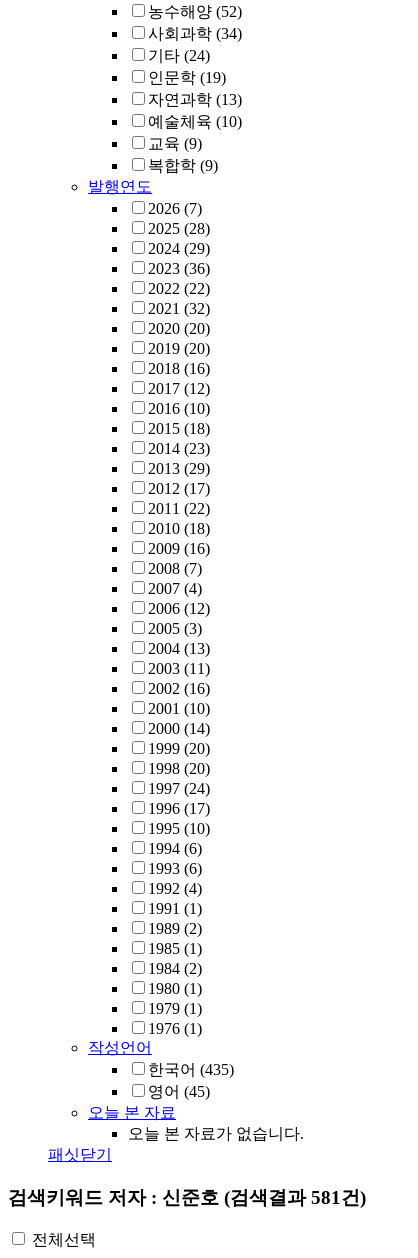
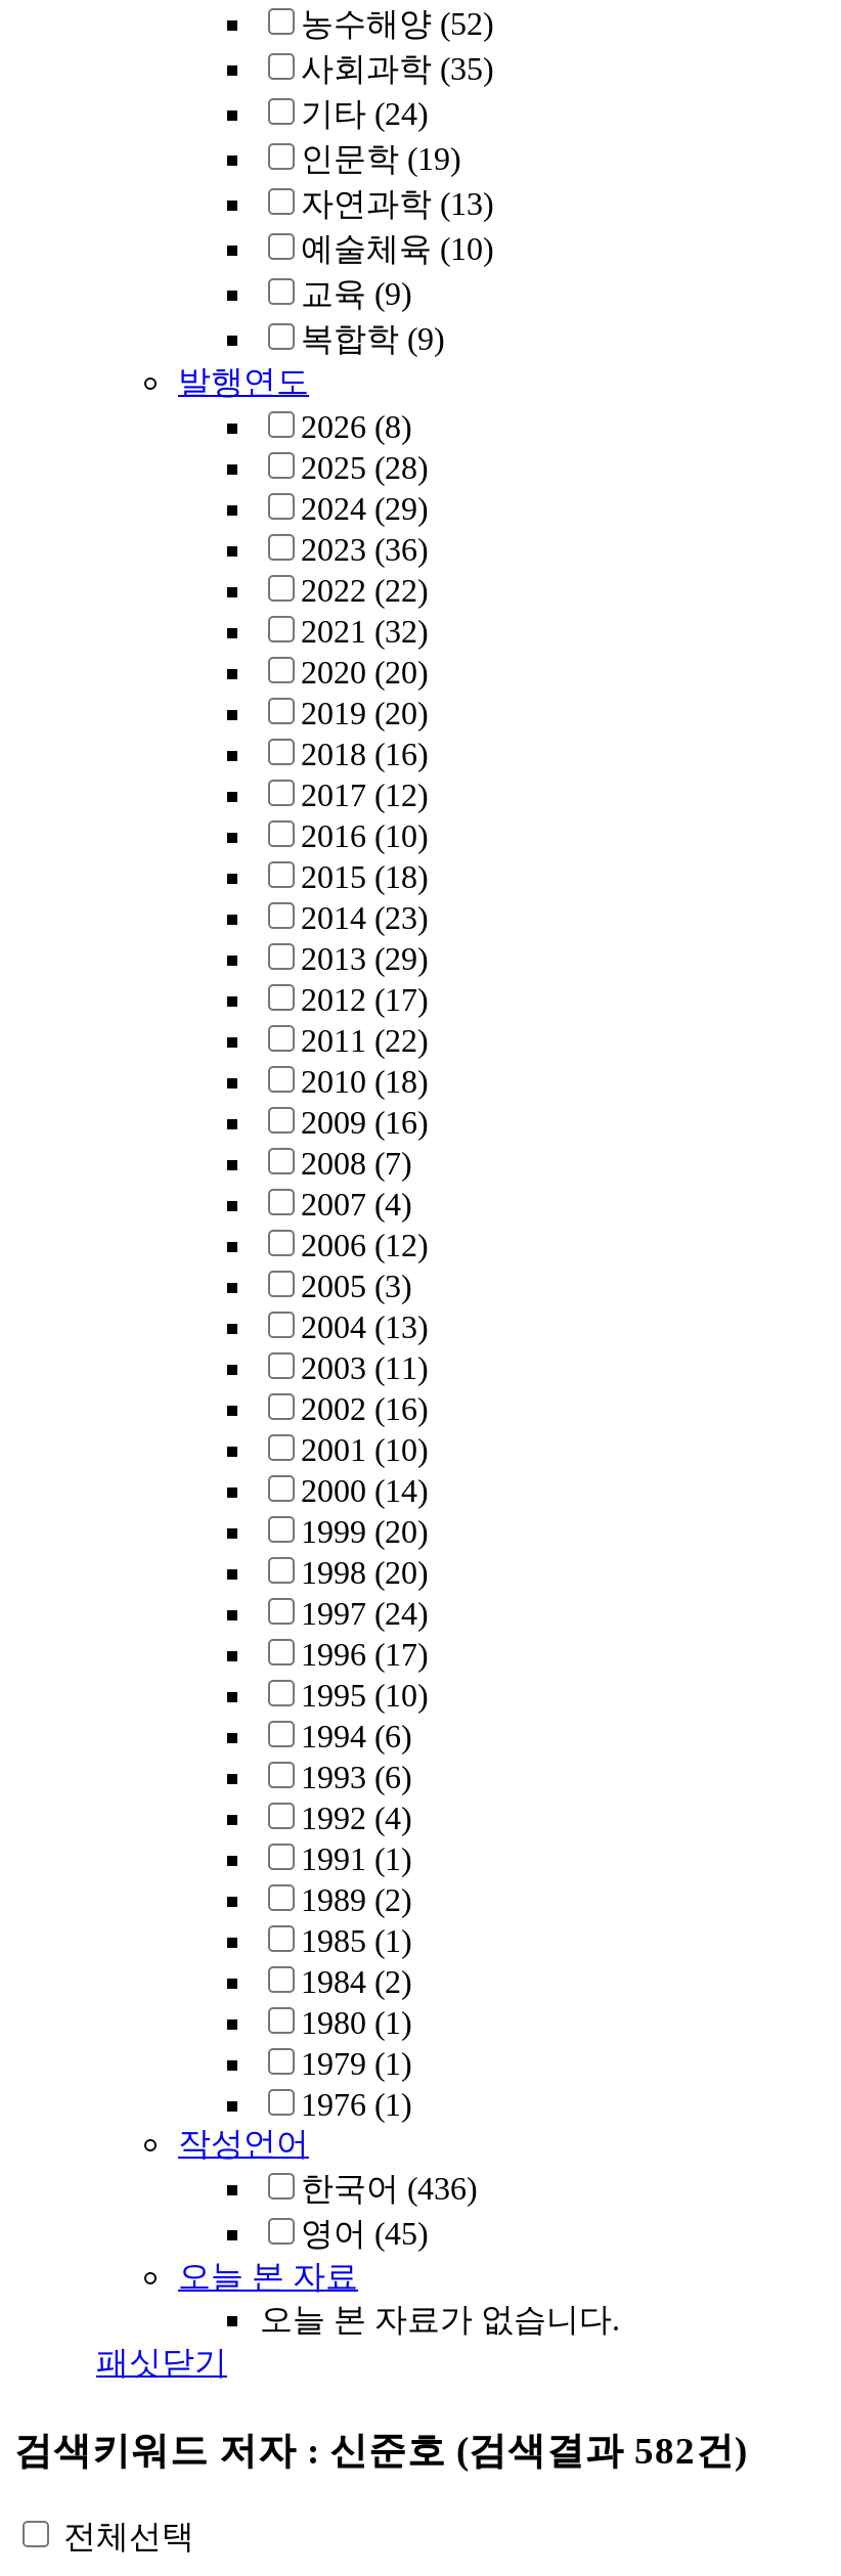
[148,25,242,42] 사회과학 (34) -> [301,51,493,86] 사회과학 (35)
[148,200,202,217] 2026 (7) -> [301,409,411,444] 2026 (8)
[148,1061,234,1078] 한국어 (435) -> [301,2171,477,2206] 한국어 (436)
[8,1187,366,1208] 검색키워드 저자 : 신준호 (검색결과 581건) -> [14,2428,747,2471] 검색키워드 저자 : 신준호 (검색결과 582건)

